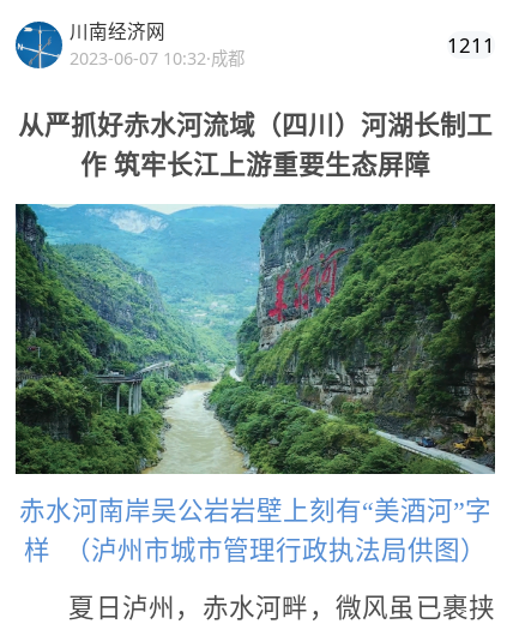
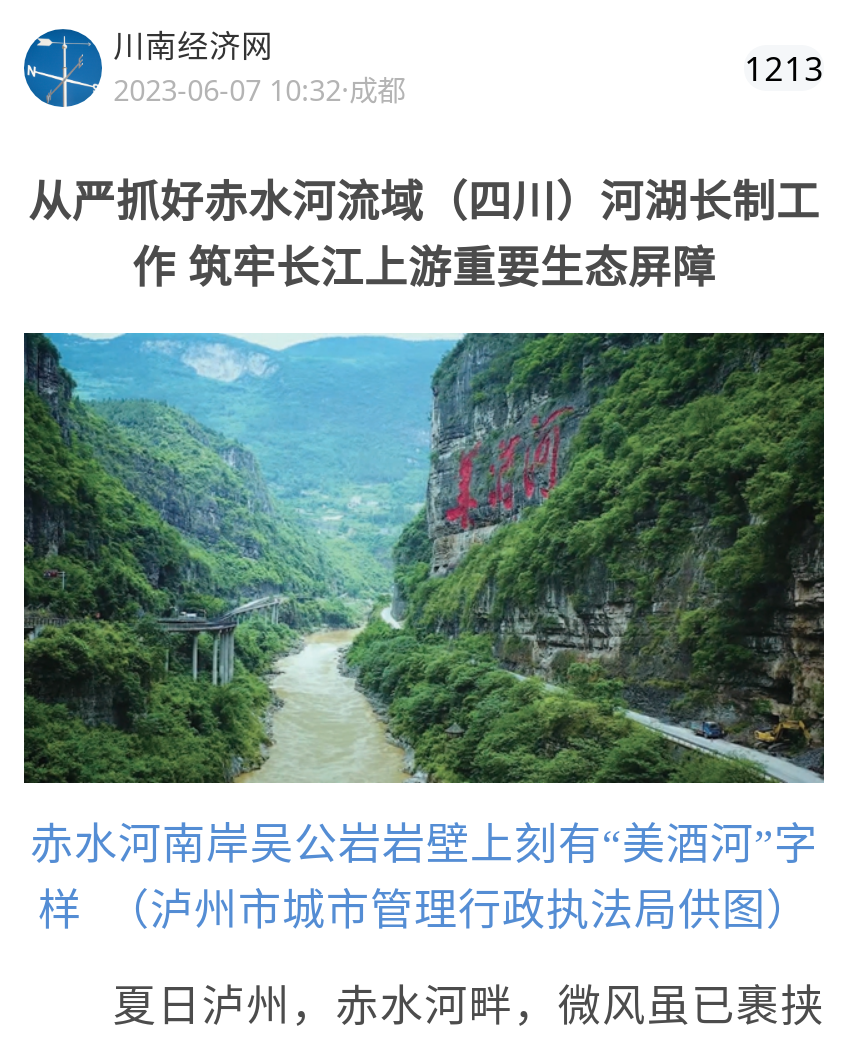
[447,31,495,58] 1211 -> [744,44,824,90] 1213

